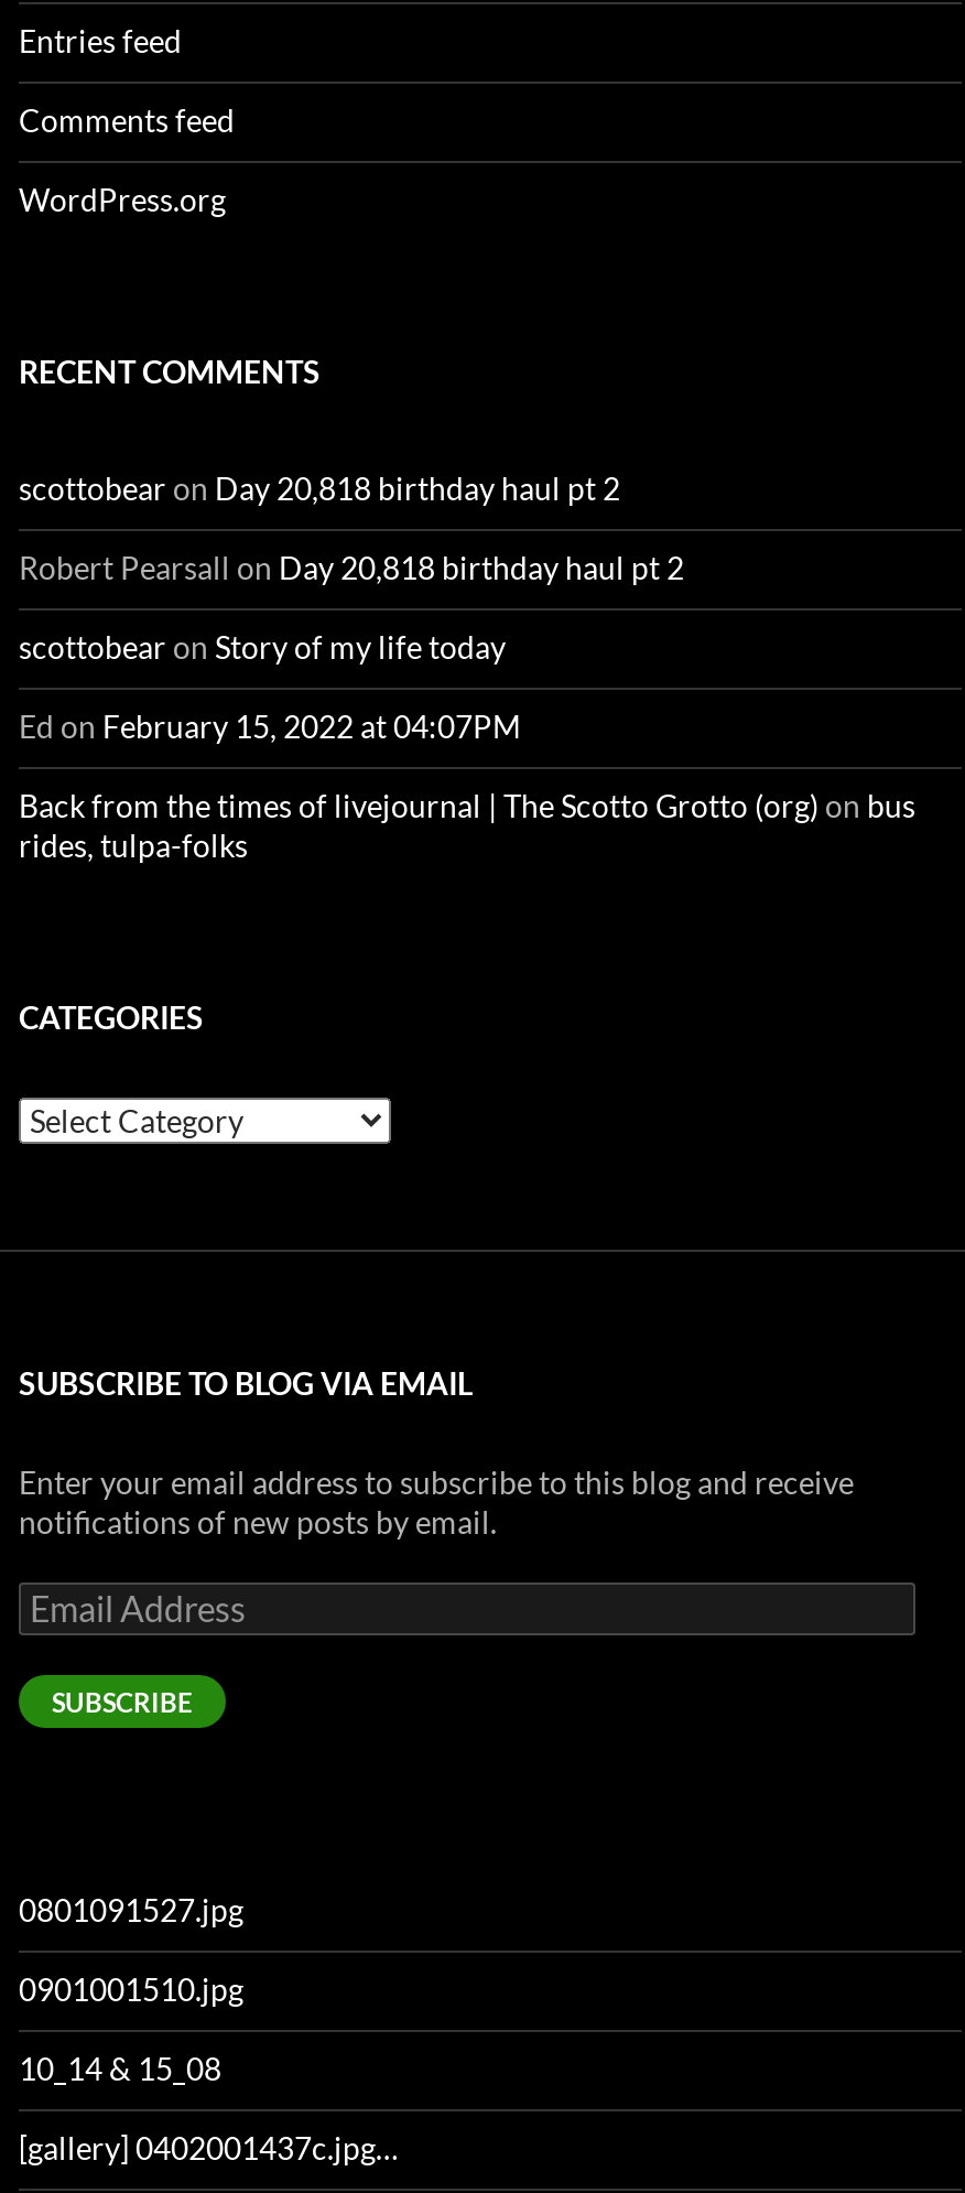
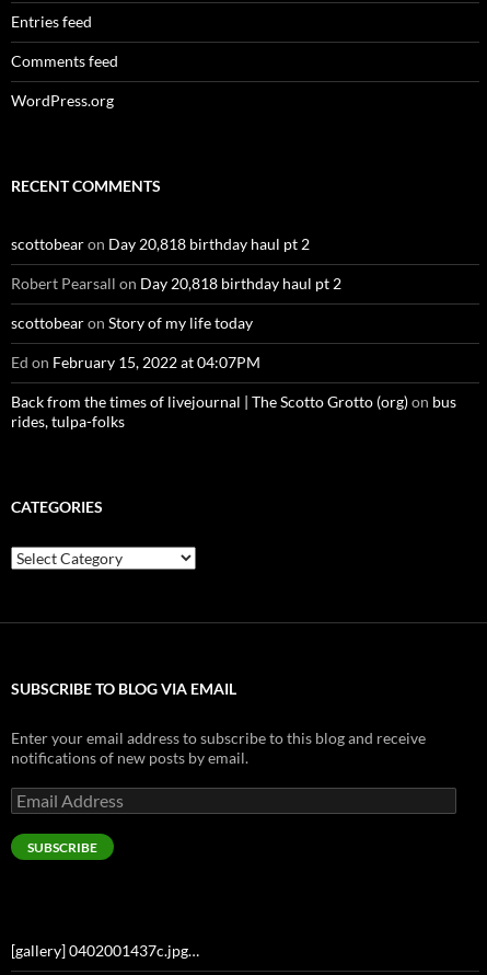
[19,1891,243,2087] 0801091527.jpg | 0901001510.jpg | 10_14 & 15_08 -> none

